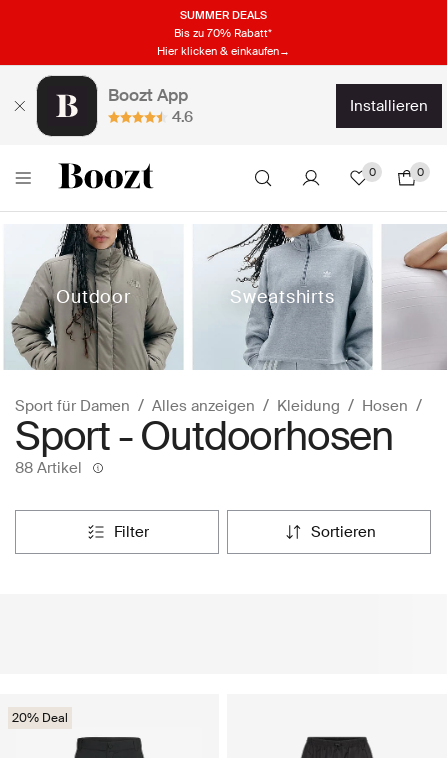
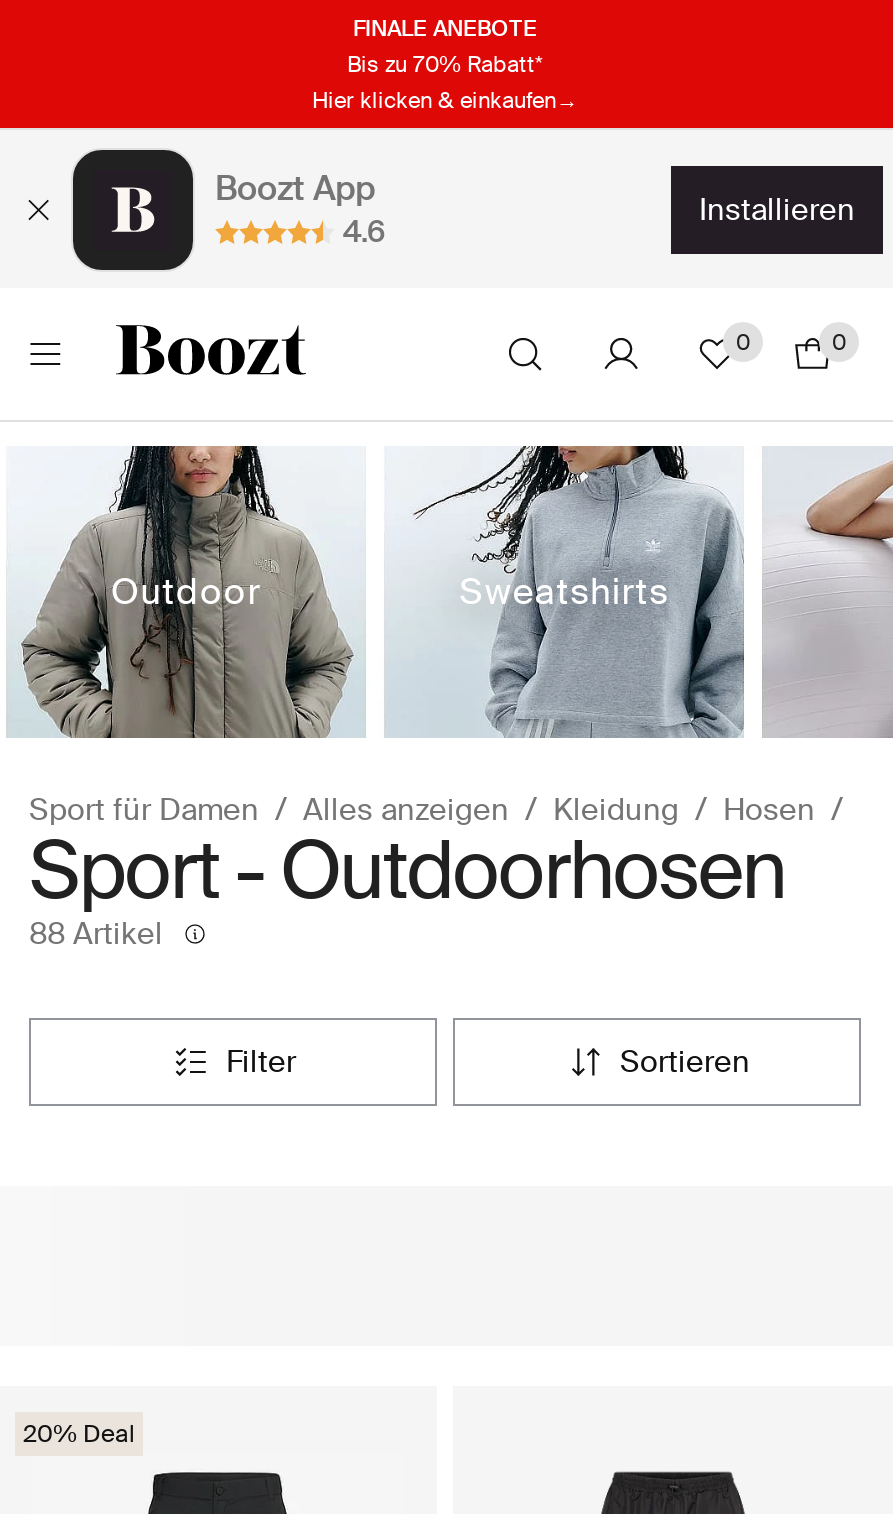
[179,7,266,21] SUMMER DEALS -> [353,13,537,41] FINALE ANEBOTE

